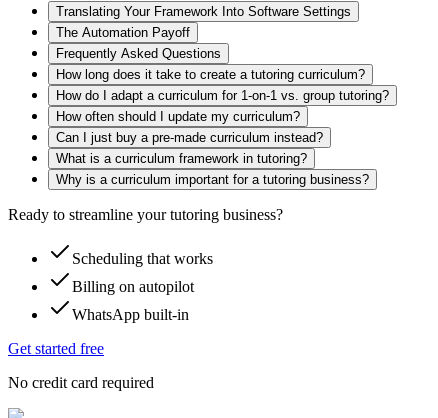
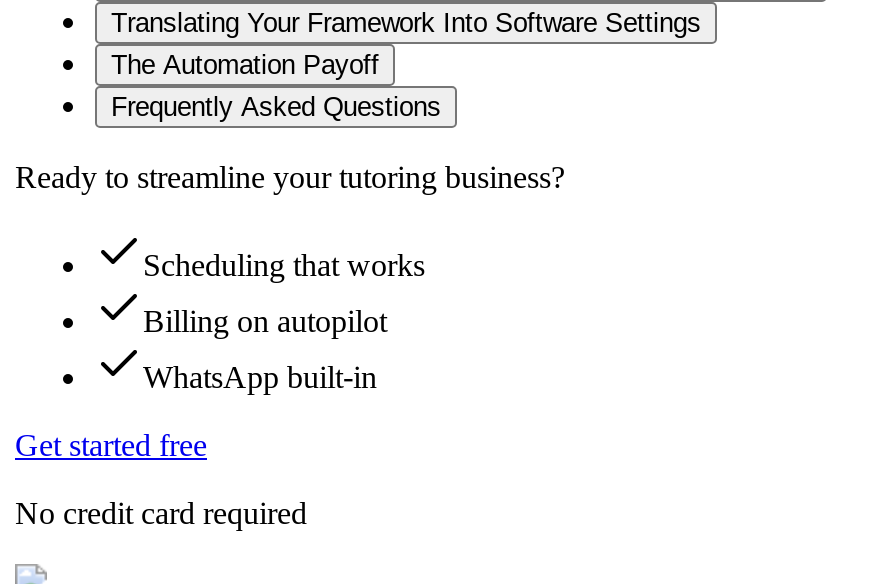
[56,67,389,187] How long does it take to create a tutoring curriculum? | How do I adapt a curriculum for 1-on-1 vs. group tutoring? | How often should I update my curriculum? | Can I just buy a pre-made curriculum instead? | What is a curriculum framework in tutoring? | Why is a curriculum important for a tutoring business? -> none

